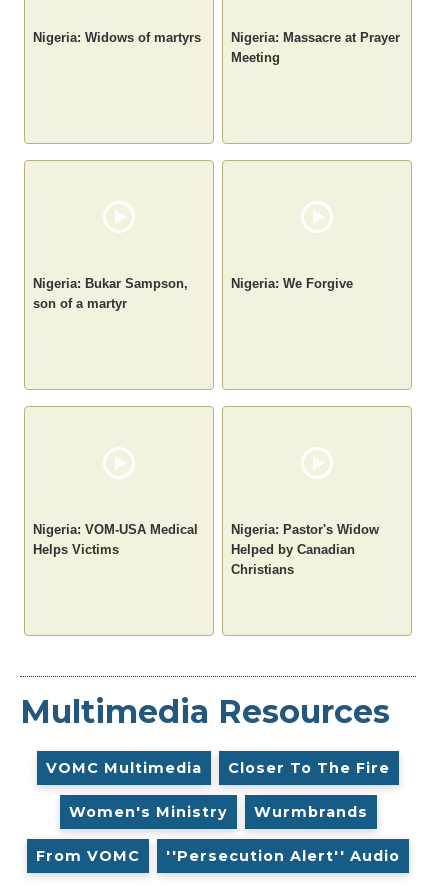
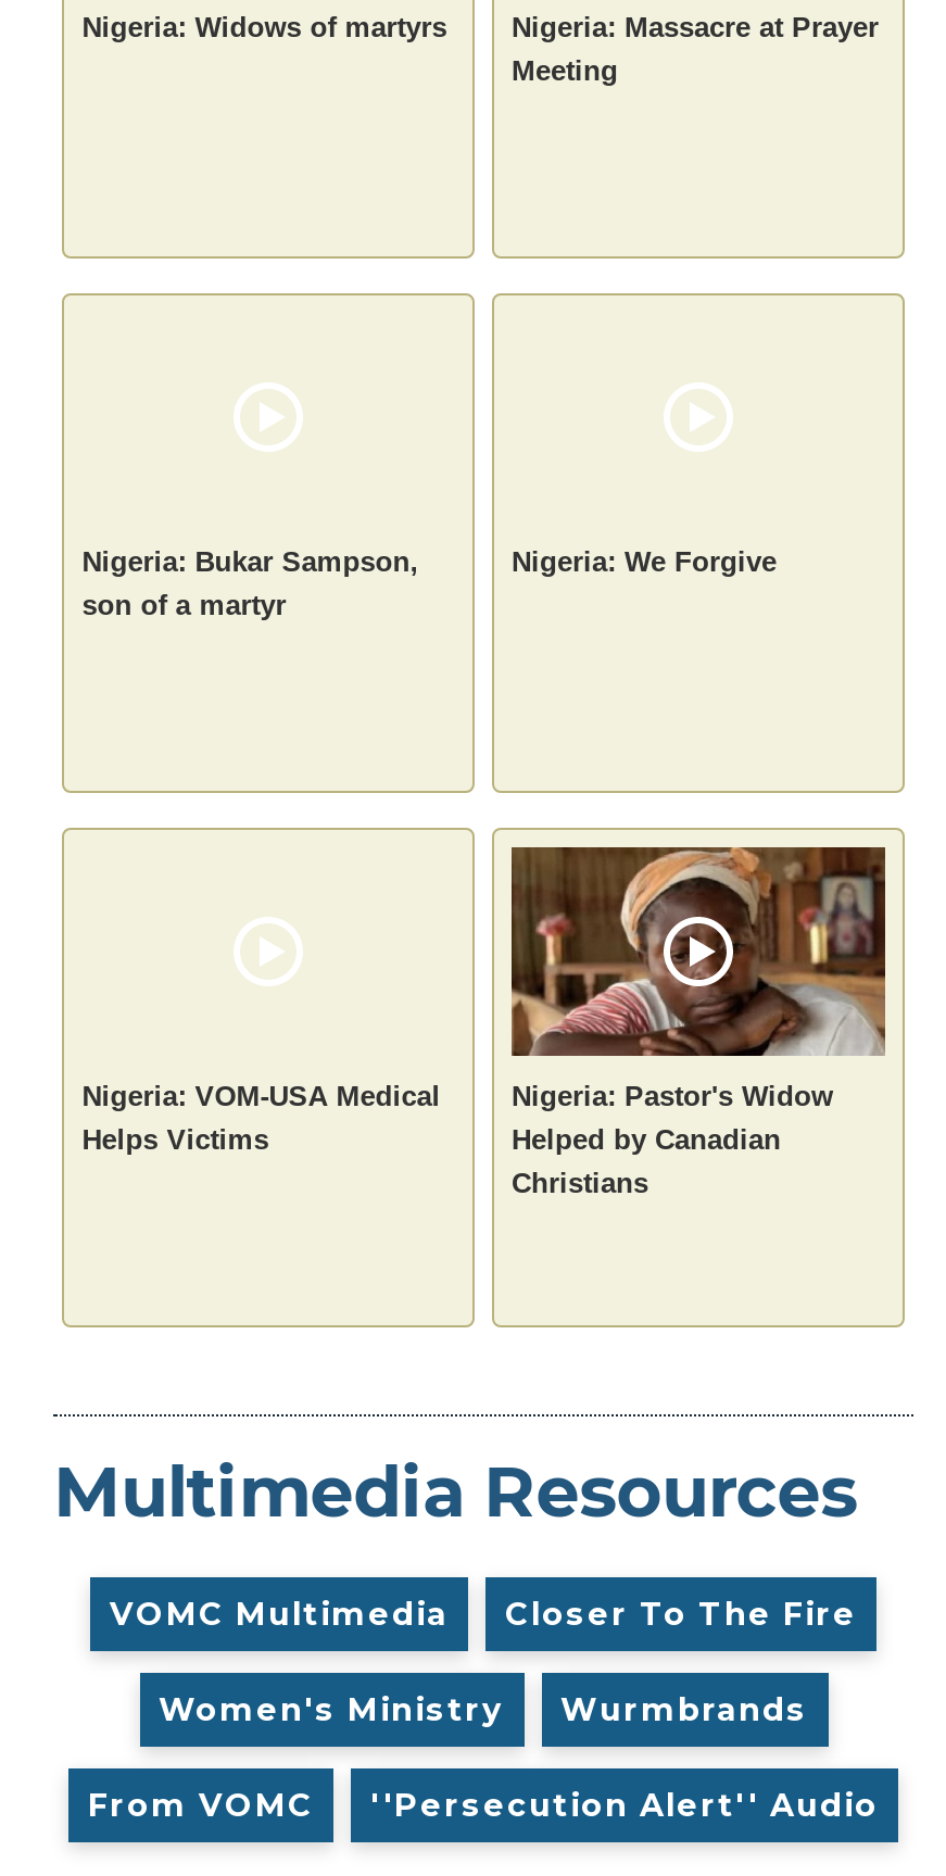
none -> [509,845,887,1058] [image]

